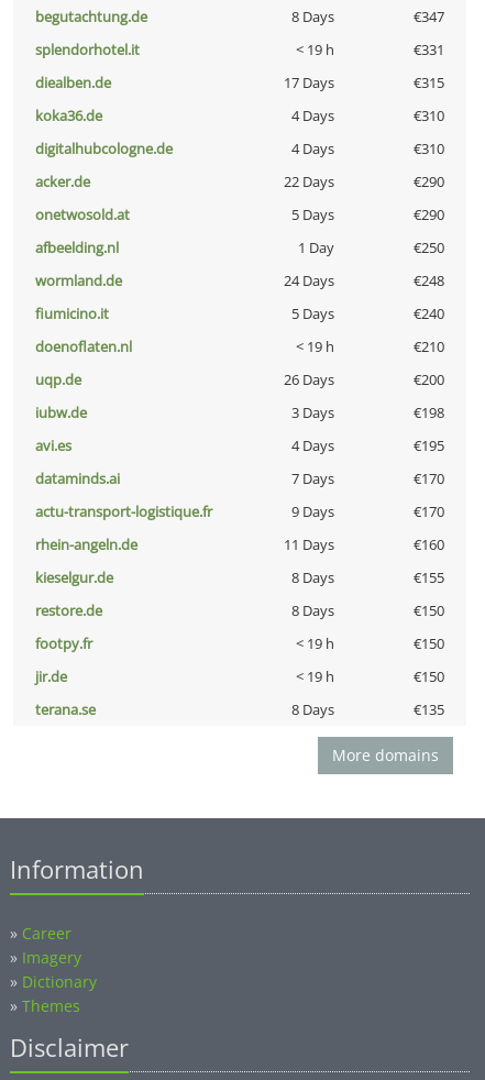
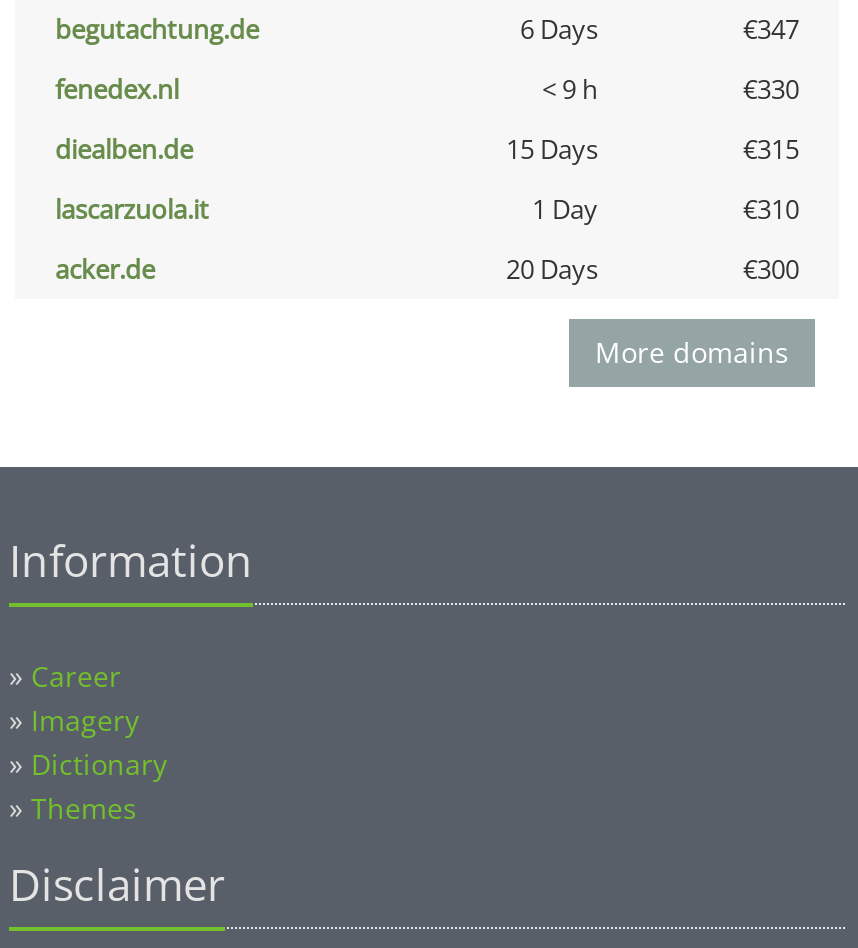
[291,7,334,26] 8 Days -> [520,11,598,47] 6 Days
[35,40,444,59] splendorhotel.it | < 19 h | €331 -> [55,71,799,107] fenedex.nl | < 9 h | €330
[283,73,334,92] 17 Days -> [506,131,598,167] 15 Days
[35,106,444,158] koka36.de | 4 Days | €310 | digitalhubcologne.de | 4 Days -> [55,191,598,227] lascarzuola.it | 1 Day
[35,172,444,719] 22 Days | €290 | onetwosold.at | 5 Days | €290 | afbeelding.nl | 1 Day | €250 | wormland.de | 24 Days | €248 | fiumicino.it | 5 Days | €240 | doenoflaten.nl | < 19 h | €210 | uqp.de | 26 Days | €200 | iubw.de | 3 Days | €198 | avi.es | 4 Days | €195 | dataminds.ai | 7 Days | €170 | actu-transport-logistique.fr | 9 Days | €170 | rhein-angeln.de | 11 Days | €160 | kieselgur.de | 8 Days | €155 | restore.de | 8 Days | €150 | footpy.fr | < 19 h | €150 | jir.de | < 19 h | €150 | terana.se | 8 Days | €135 -> [506,251,799,287] 20 Days | €300

